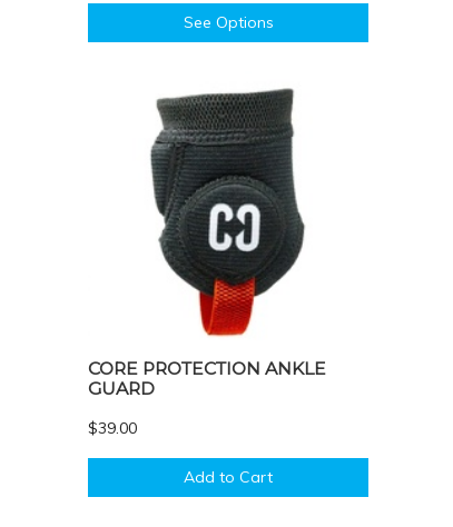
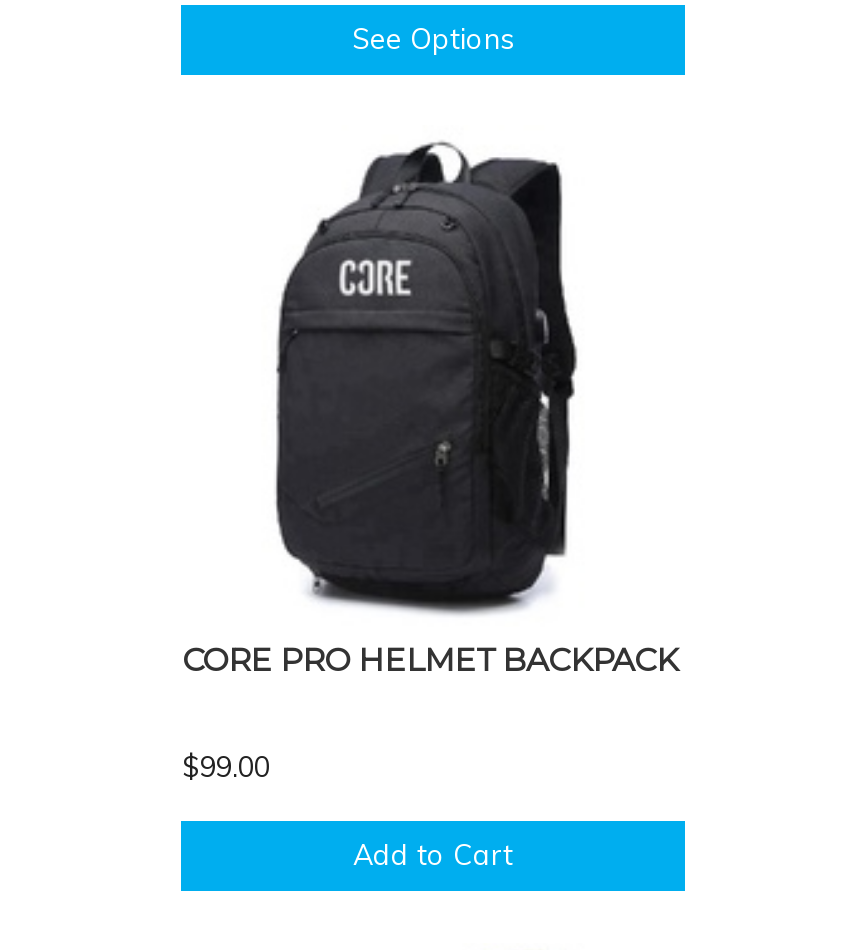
[88,80,327,399] [image] | CORE PROTECTION ANKLE | GUARD -> [182,140,678,679] [image] | CORE PRO HELMET BACKPACK
[88,418,137,438] $39.00 -> [182,749,270,785] $99.00

